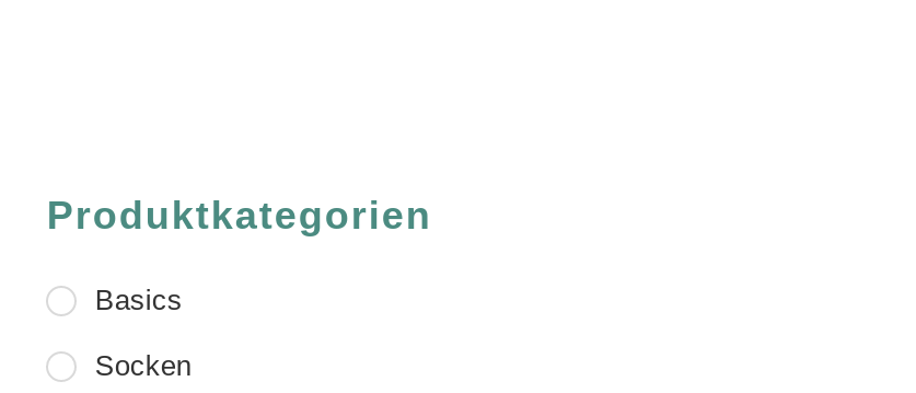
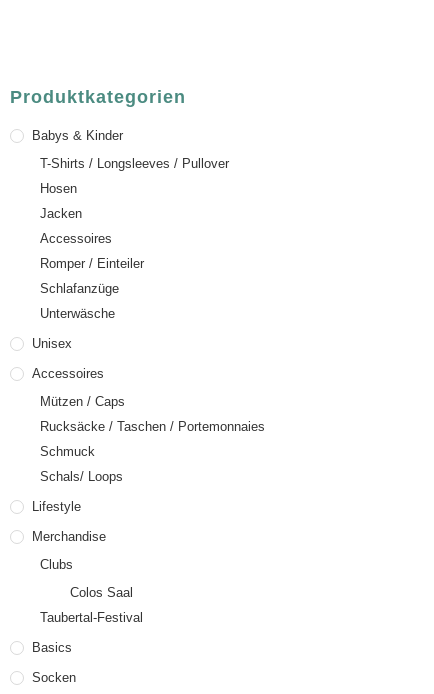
none -> [32,128,265,625] Babys & Kinder | T-Shirts / Longsleeves / Pullover | Hosen | Jacken | Accessoires | Romper / Einteiler | Schlafanzüge | Unterwäsche | Unisex | Accessoires | Mützen / Caps | Rucksäcke / Taschen / Portemonnaies | Schmuck | Schals/ Loops | Lifestyle | Merchandise | Clubs | Colos Saal | Taubertal-Festival

